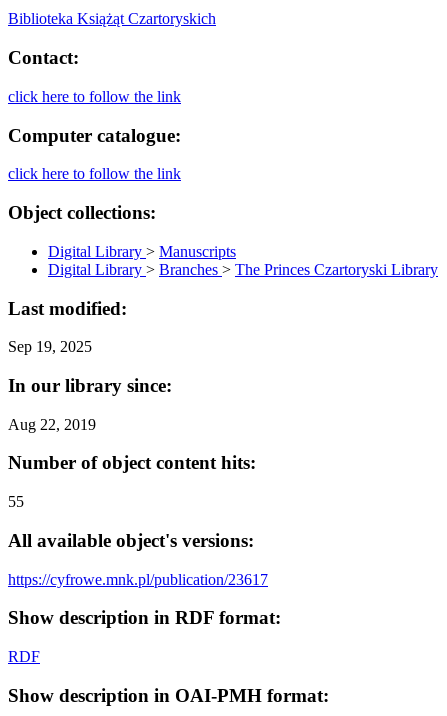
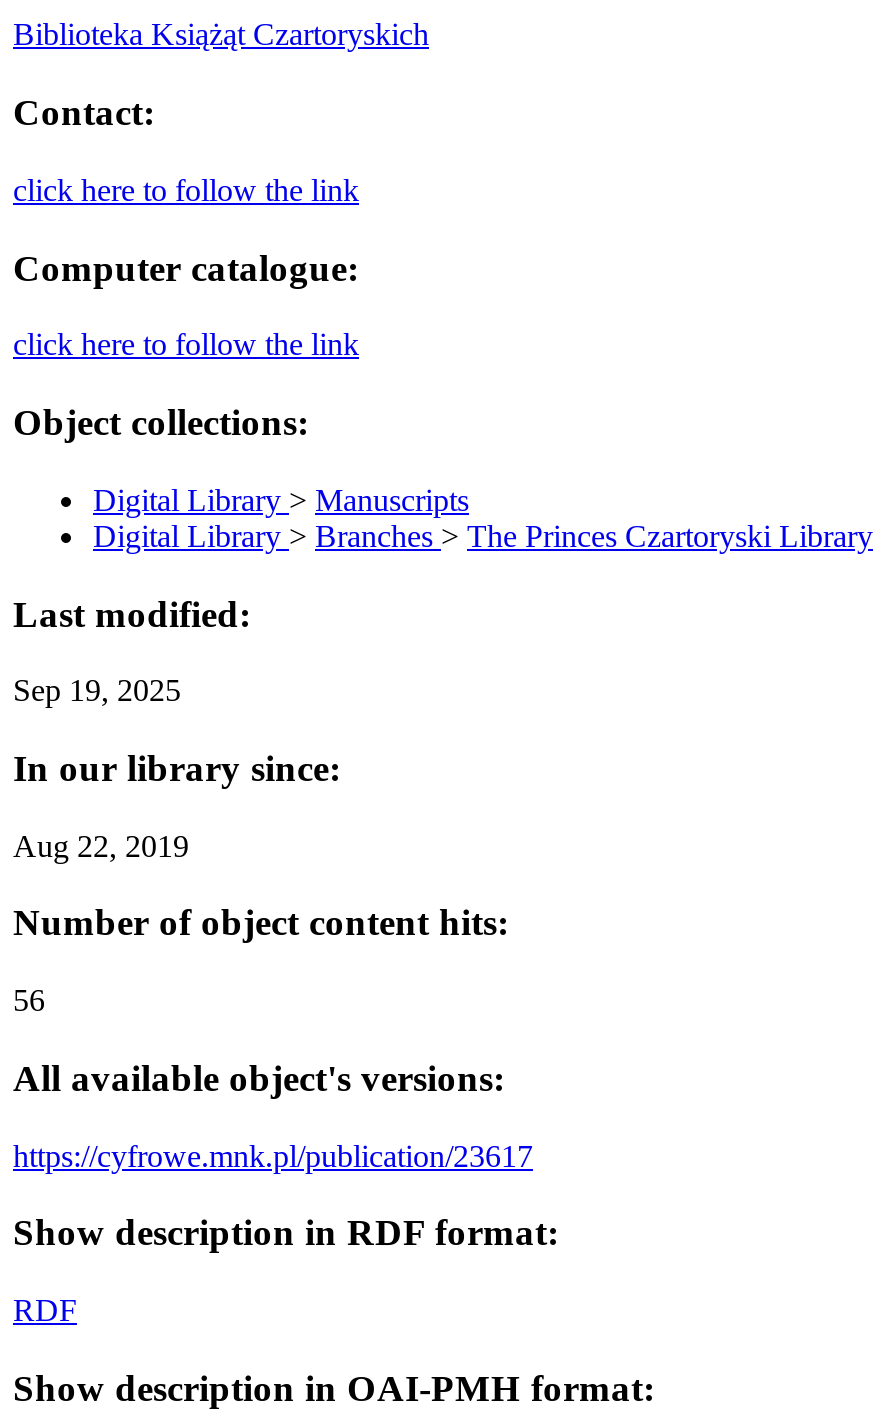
[8,493,24,510] 55 -> [13,983,45,1017] 56

